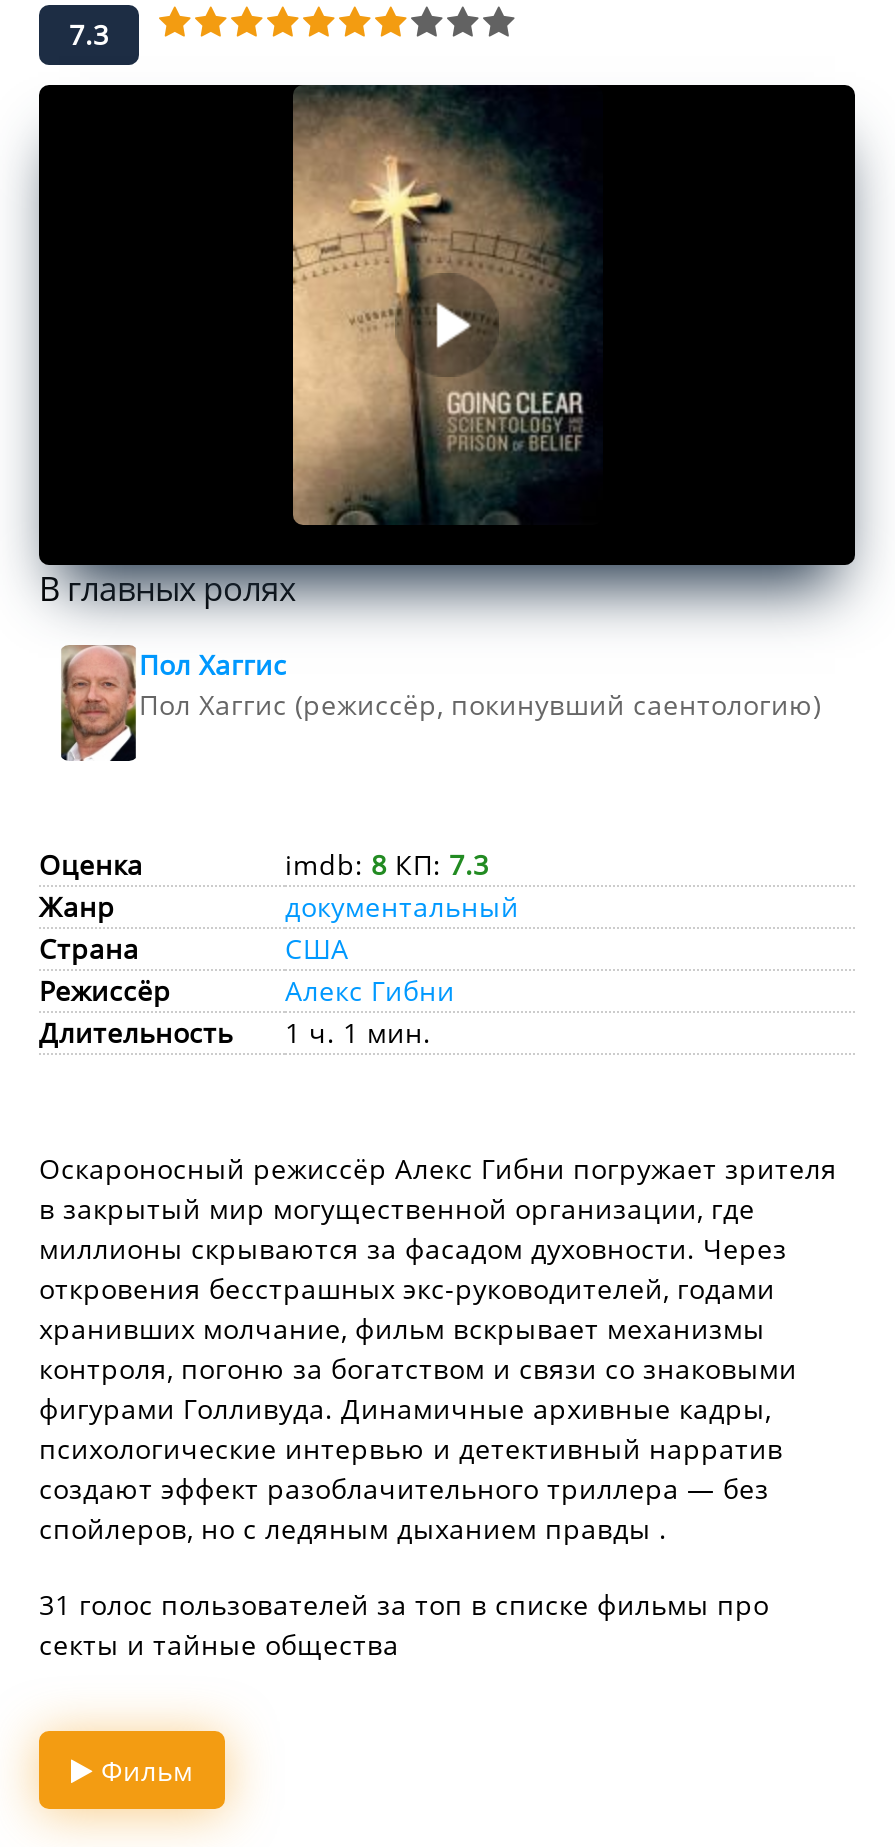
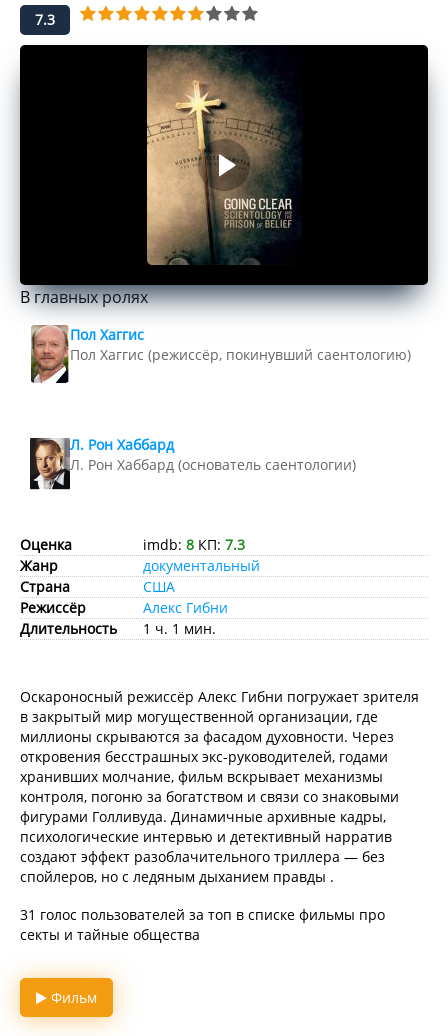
none -> [29,435,356,490] [image] | Л. Рон Хаббард | Л. Рон Хаббард (основатель саентологии)

